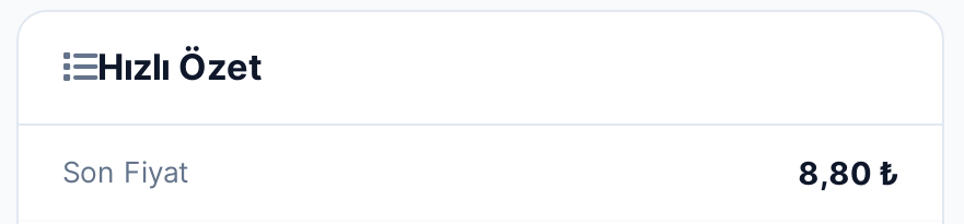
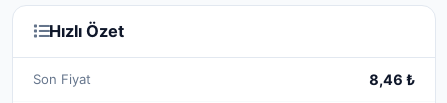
[798,154,898,191] 8,80 ₺ -> [369,71,415,88] 8,46 ₺

